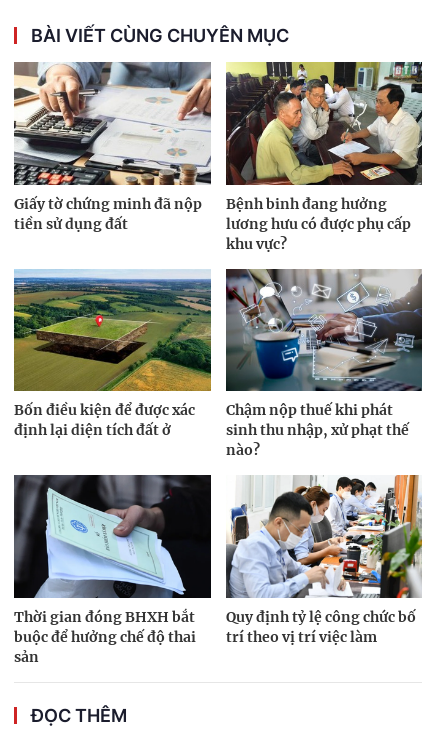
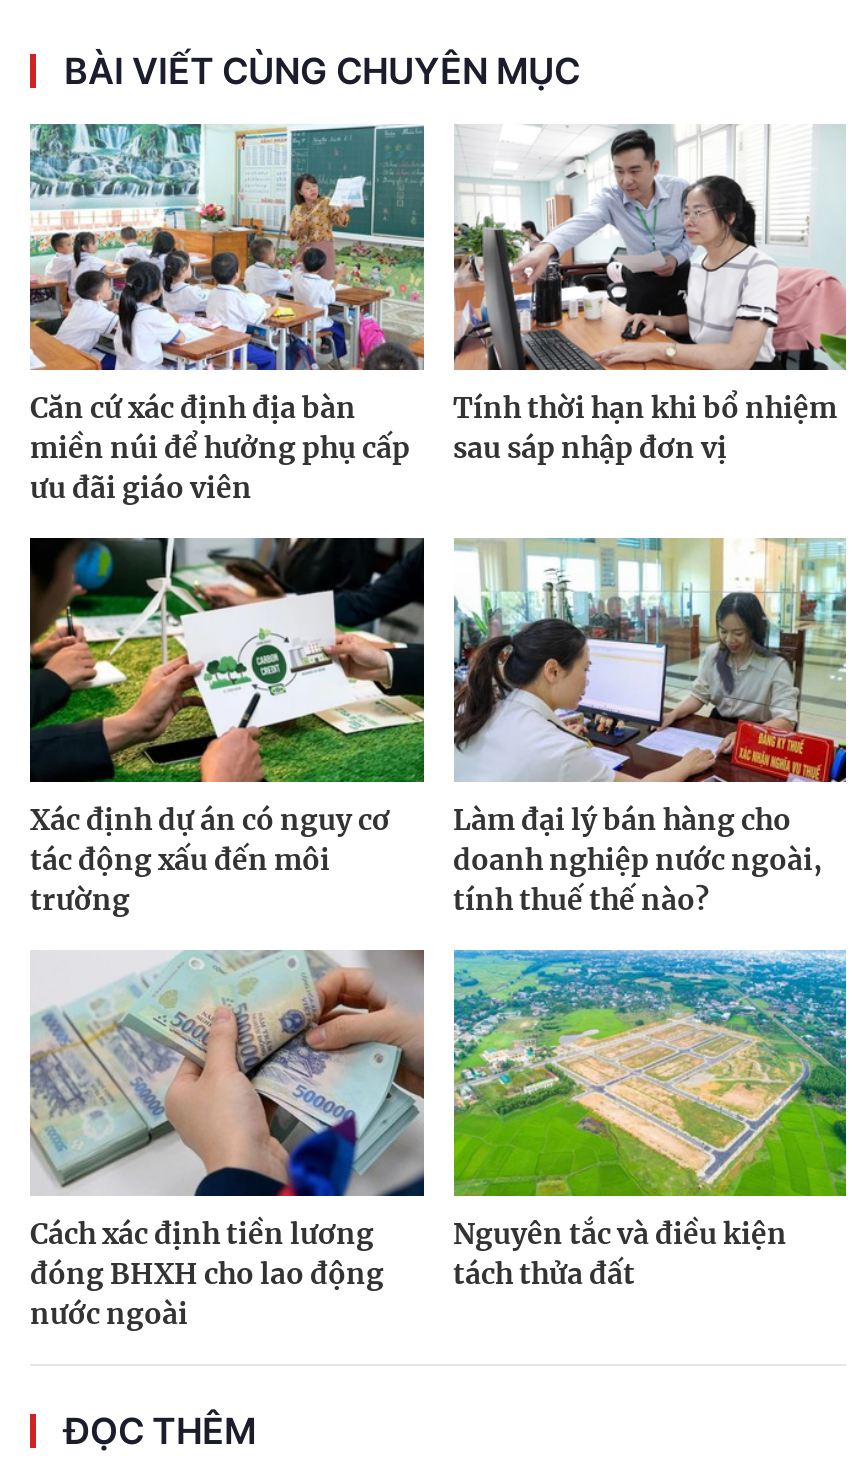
[13,61,212,232] [image] | Giấy tờ chứng minh đã nộp | tiền sử dụng đất -> [28,122,426,505] [image] | Căn cứ xác định địa bàn | miền núi để hưởng phụ cấp | ưu đãi giáo viên
[225,61,423,252] [image] | Bệnh binh đang hưởng | lương hưu có được phụ cấp | khu vực? -> [453,124,846,465] [image] | Tính thời hạn khi bổ nhiệm | sau sáp nhập đơn vị
[13,269,212,439] [image] | Bốn điều kiện để được xác | định lại diện tích đất ở -> [28,536,426,919] [image] | Xác định dự án có nguy cơ | tác động xấu đến môi | trường
[225,269,423,459] [image] | Chậm nộp thuế khi phát | sinh thu nhập, xử phạt thế | nào? -> [453,538,848,919] [image] | Làm đại lý bán hàng cho | doanh nghiệp nước ngoài, | tính thuế thế nào?
[13,474,212,666] [image] | Thời gian đóng BHXH bắt | buộc để hưởng chế độ thai | sản -> [30,950,426,1332] [image] | Cách xác định tiền lương | đóng BHXH cho lao động | nước ngoài
[225,474,423,646] [image] | Quy định tỷ lệ công chức bố | trí theo vị trí việc làm -> [452,948,848,1292] [image] | Nguyên tắc và điều kiện | tách thửa đất

